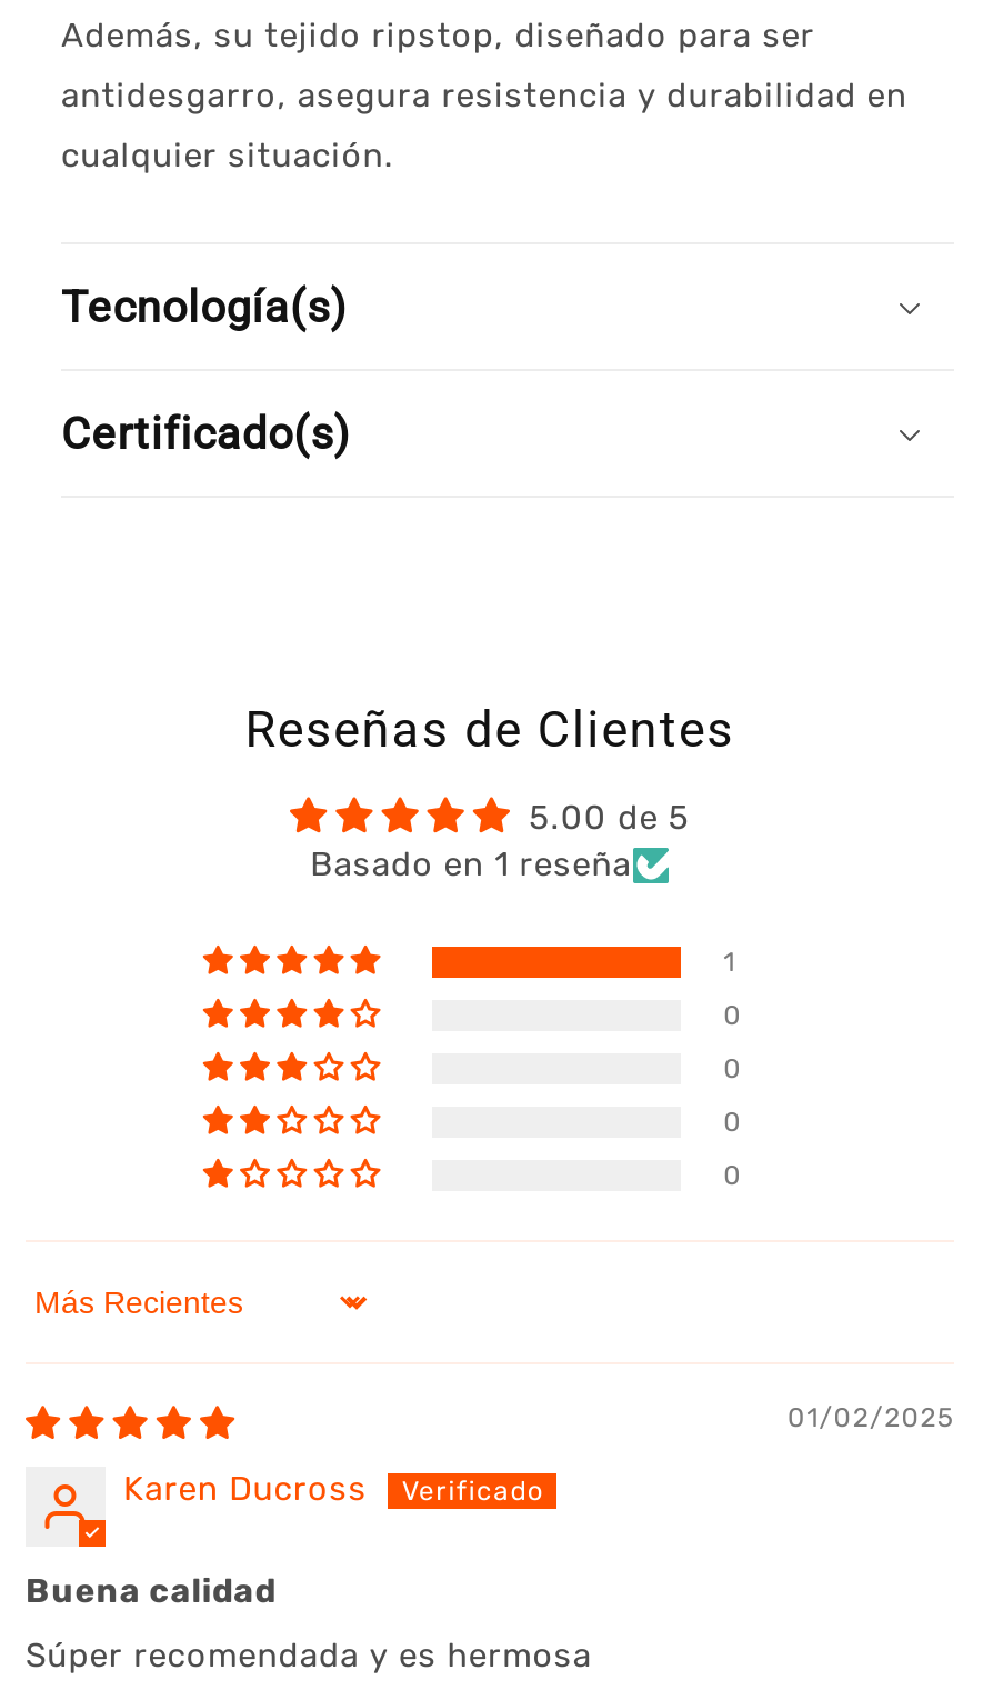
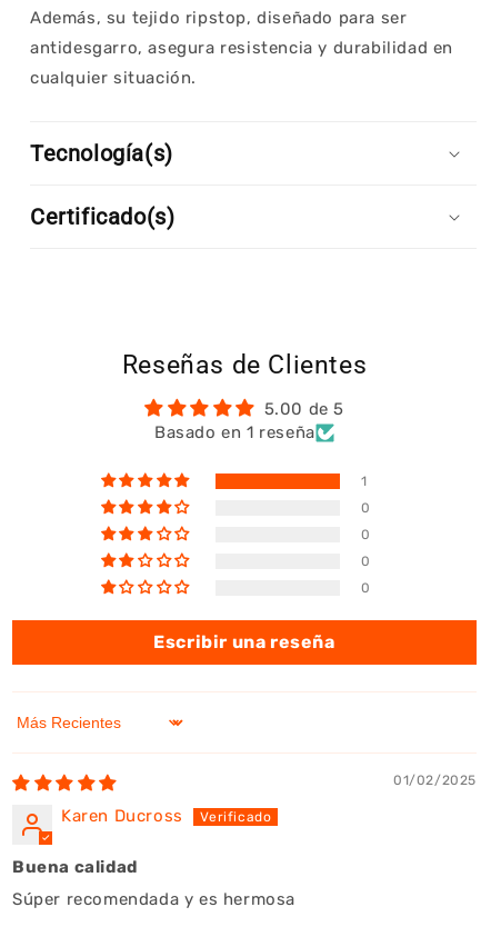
none -> [154,631,335,652] Escribir una reseña

